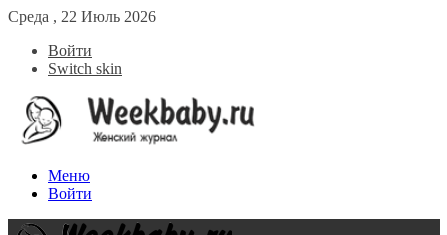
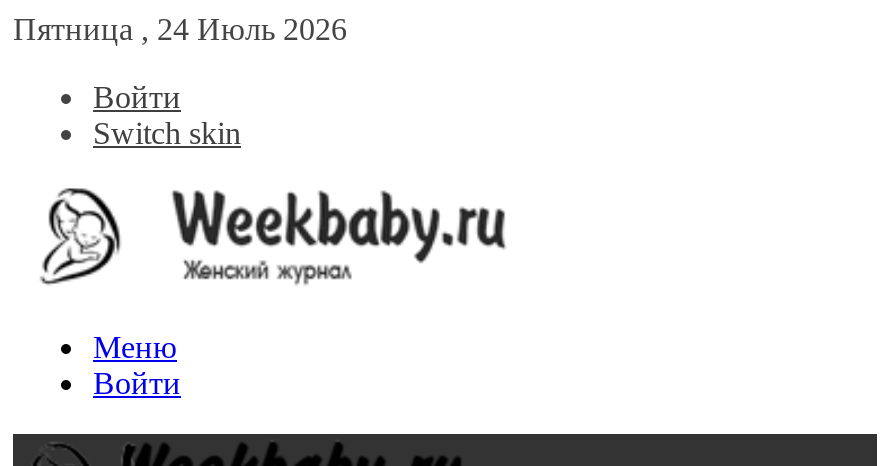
[8,8,156,25] Среда , 22 Июль 2026 -> [13,12,347,46] Пятница , 24 Июль 2026

